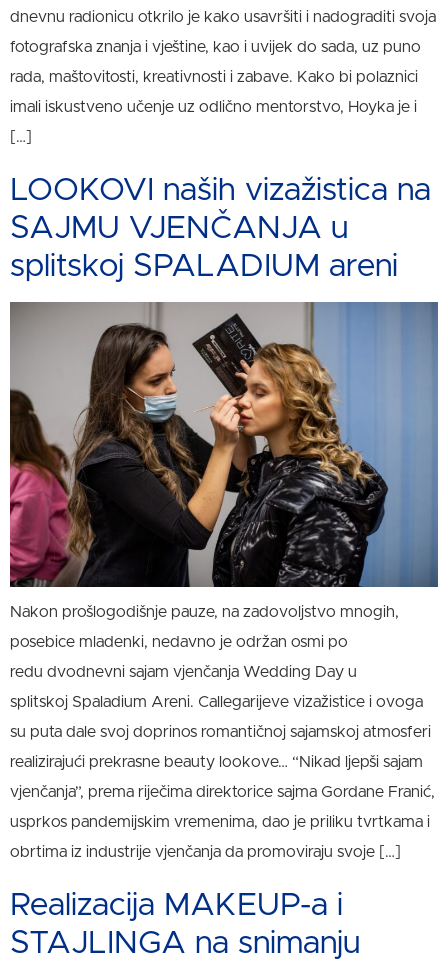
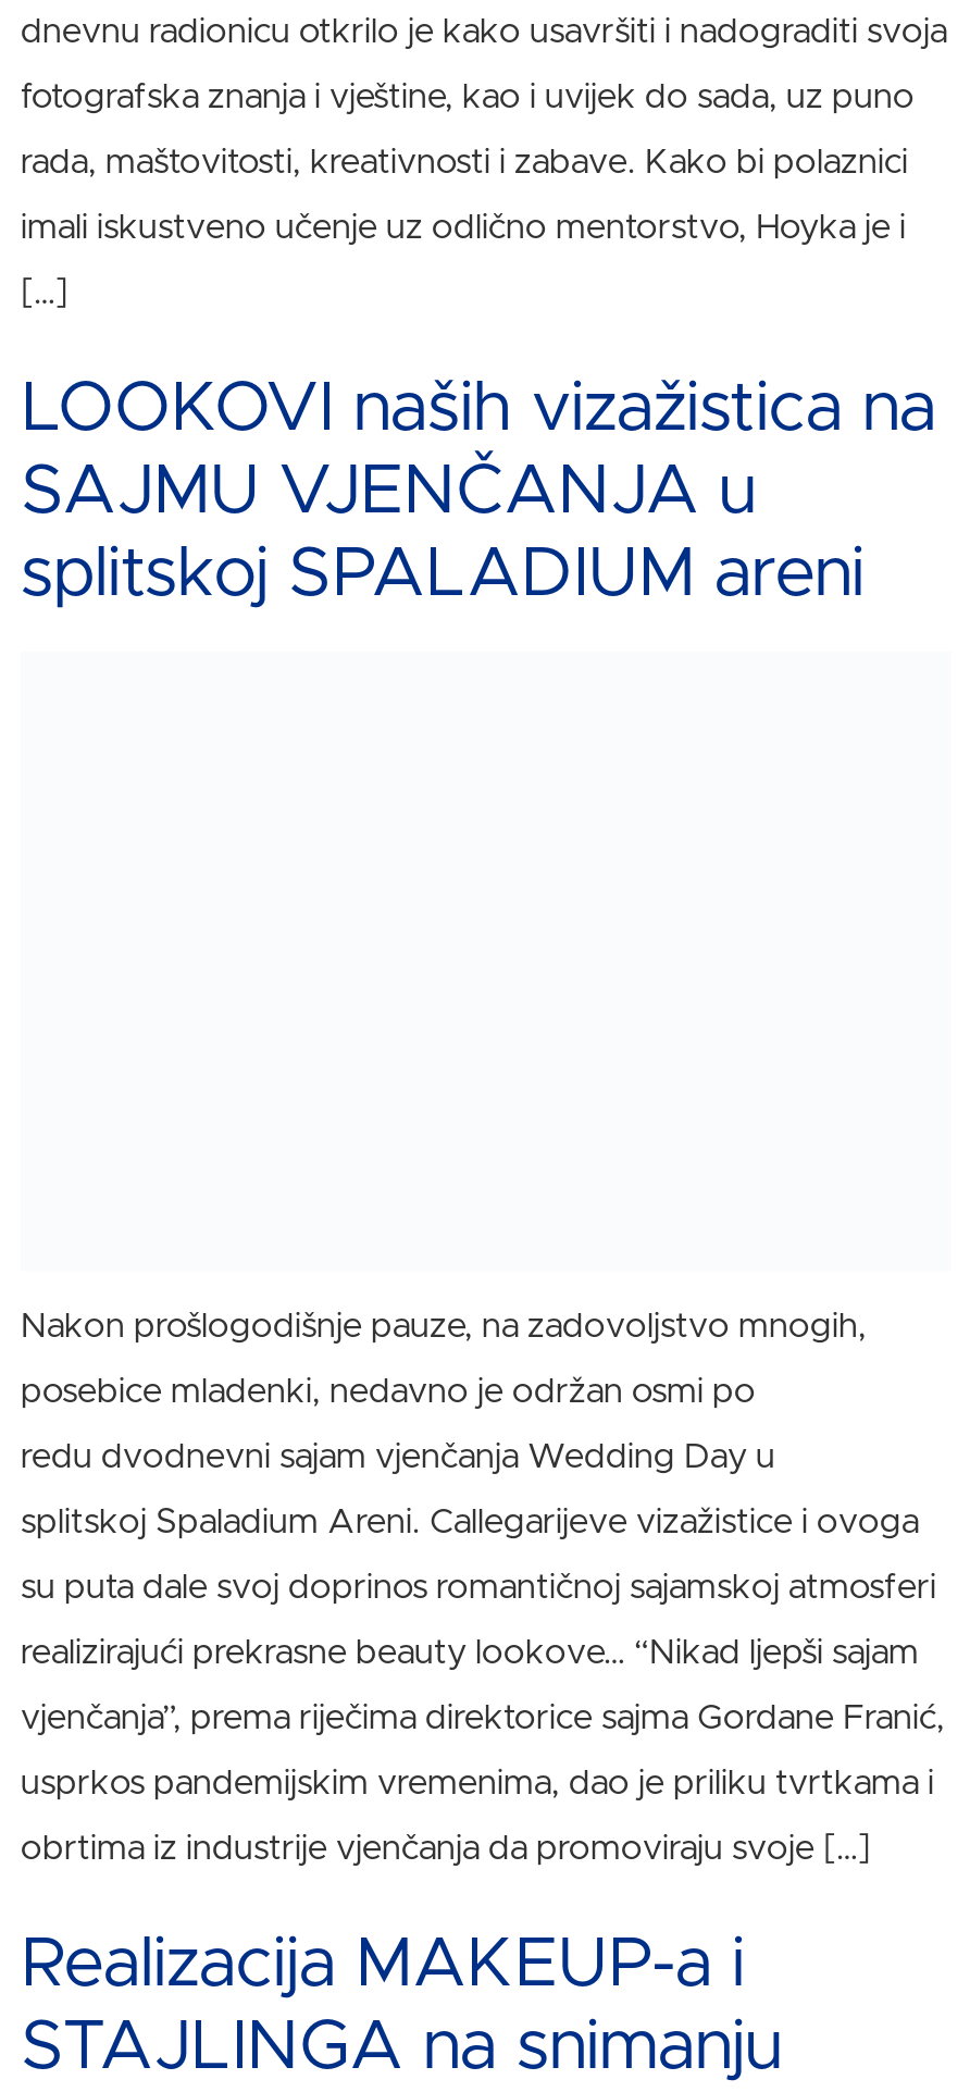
[9,301,439,588] [image] -> none

